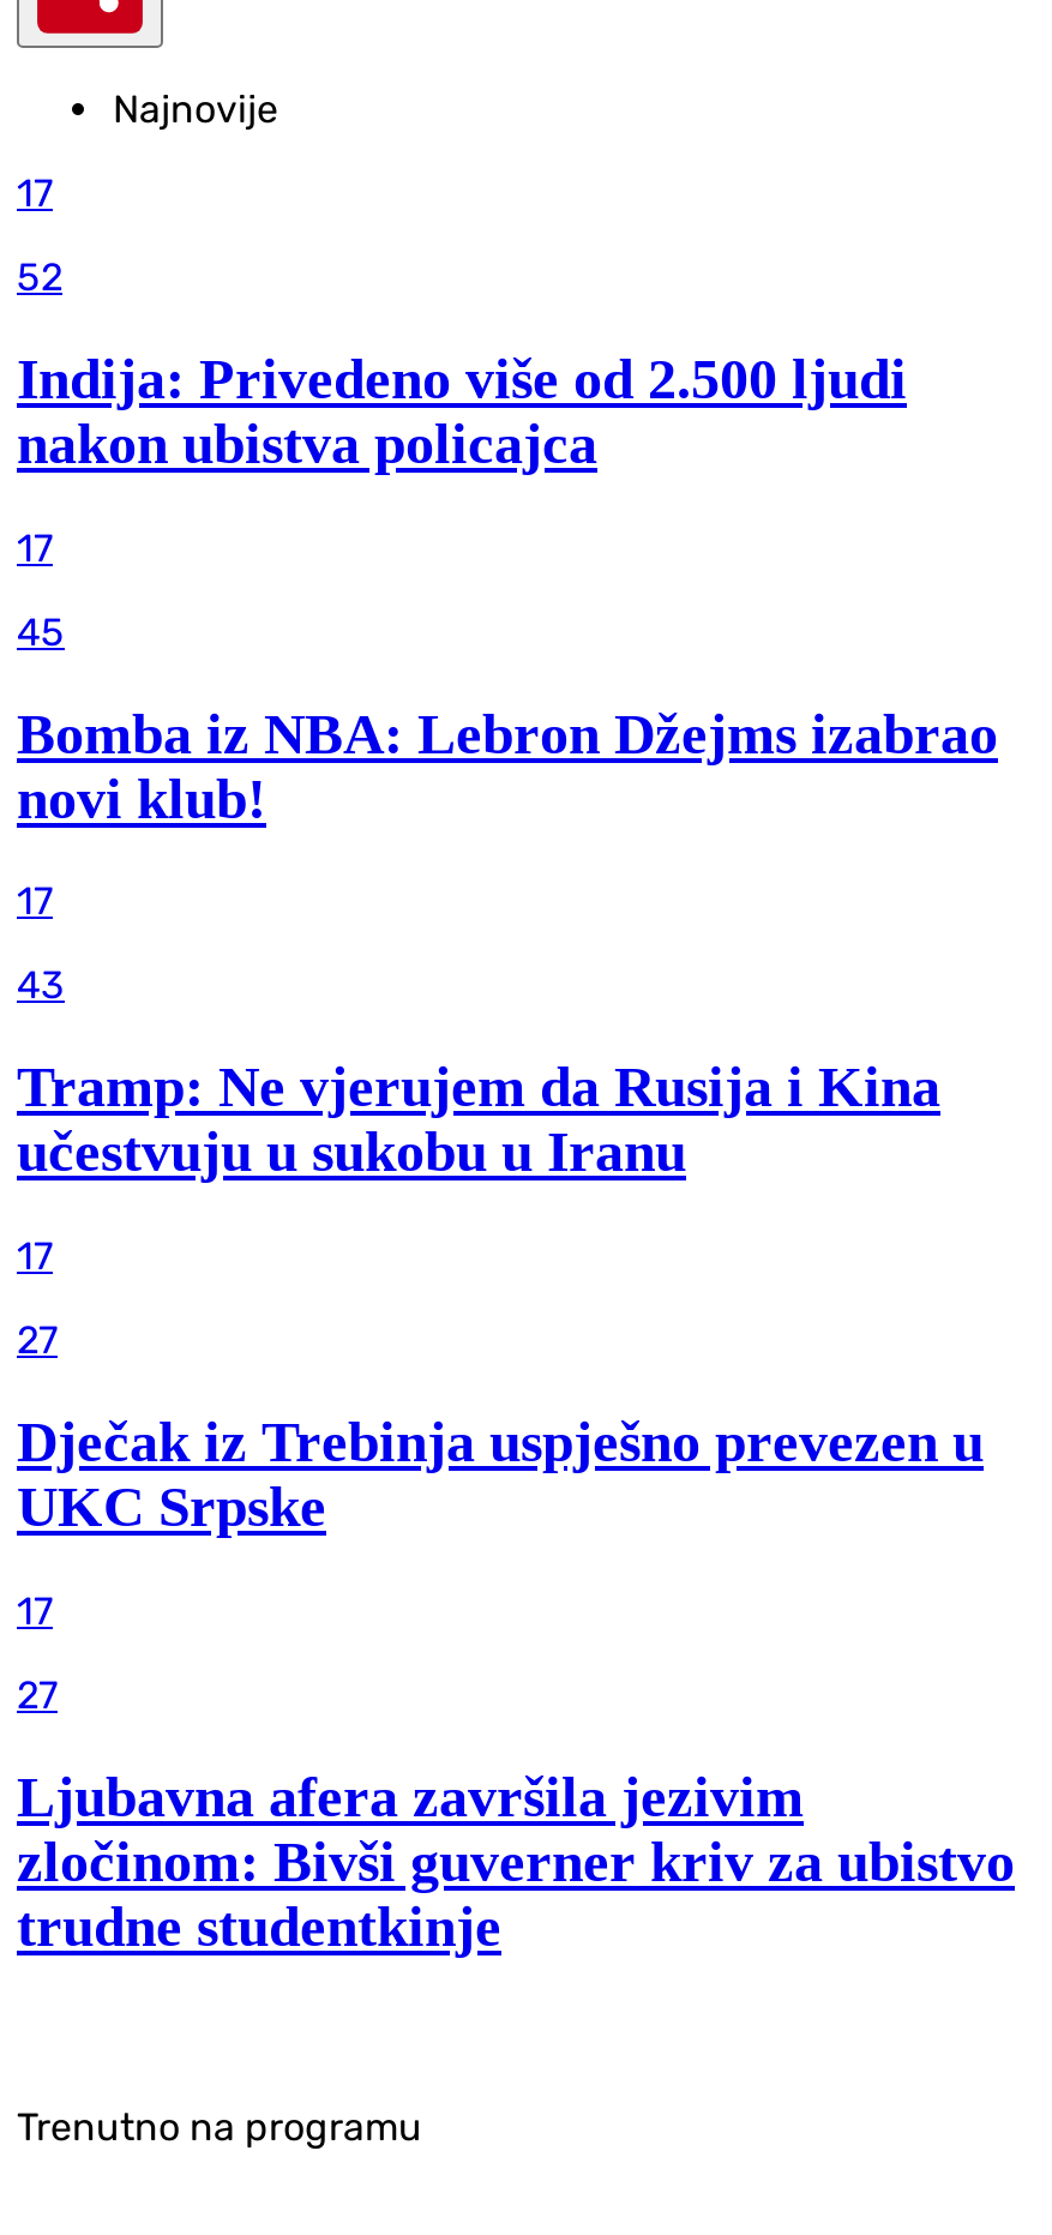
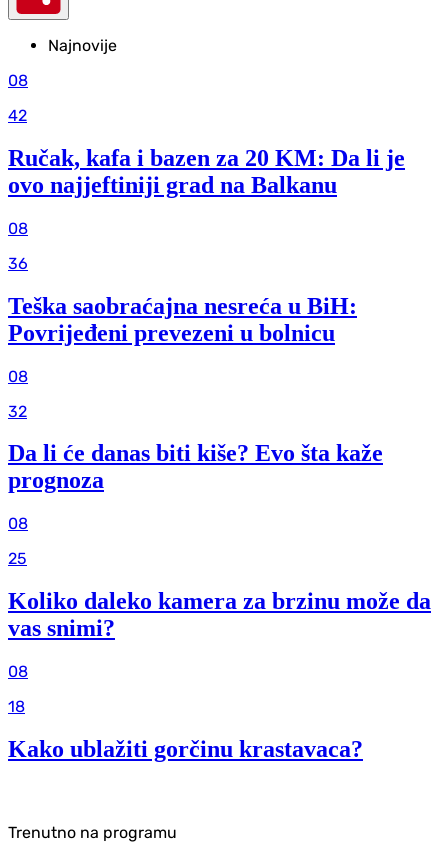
[17,170,53,216] 17 -> [8,71,28,90] 08
[17,254,62,300] 52 -> [8,106,27,125] 42
[17,347,907,475] Indija: Privedeno više od 2.500 ljudi | nakon ubistva policajca -> [8,145,405,198] Ručak, kafa i bazen za 20 KM: Da li je | ovo najjeftiniji grad na Balkanu
[17,525,53,570] 17 -> [8,219,28,238] 08
[17,609,65,654] 45 -> [8,254,28,273] 36
[17,702,998,829] Bomba iz NBA: Lebron Džejms izabrao | novi klub! -> [8,293,357,346] Teška saobraćajna nesreća u BiH: | Povrijeđeni prevezeni u bolnicu
[17,879,53,925] 17 -> [8,366,28,385] 08
[17,963,65,1009] 43 -> [8,401,27,420] 32
[17,1057,940,1184] Tramp: Ne vjerujem da Rusija i Kina | učestvuju u sukobu u Iranu -> [8,440,383,493] Da li će danas biti kiše? Evo šta kaže | prognoza
[17,1234,53,1280] 17 -> [8,514,28,533] 08
[17,1318,58,1364] 27 -> [8,549,27,568] 25
[17,1411,984,1538] Dječak iz Trebinja uspješno prevezen u | UKC Srpske -> [8,588,431,641] Koliko daleko kamera za brzinu može da | vas snimi?
[17,1589,53,1634] 17 -> [8,662,28,681] 08
[17,1673,58,1718] 27 -> [8,697,25,716] 18
[17,1766,1015,1958] Ljubavna afera završila jezivim | zločinom: Bivši guverner kriv za ubistvo | trudne studentkinje -> [8,736,363,762] Kako ublažiti gorčinu krastavaca?

